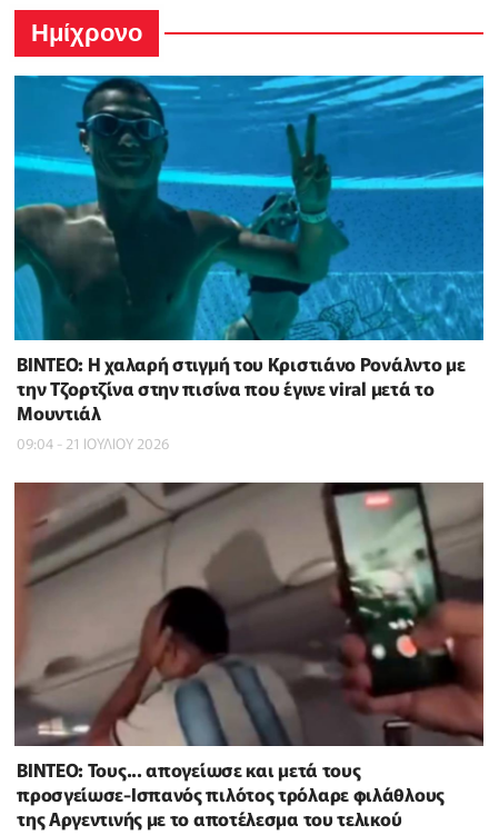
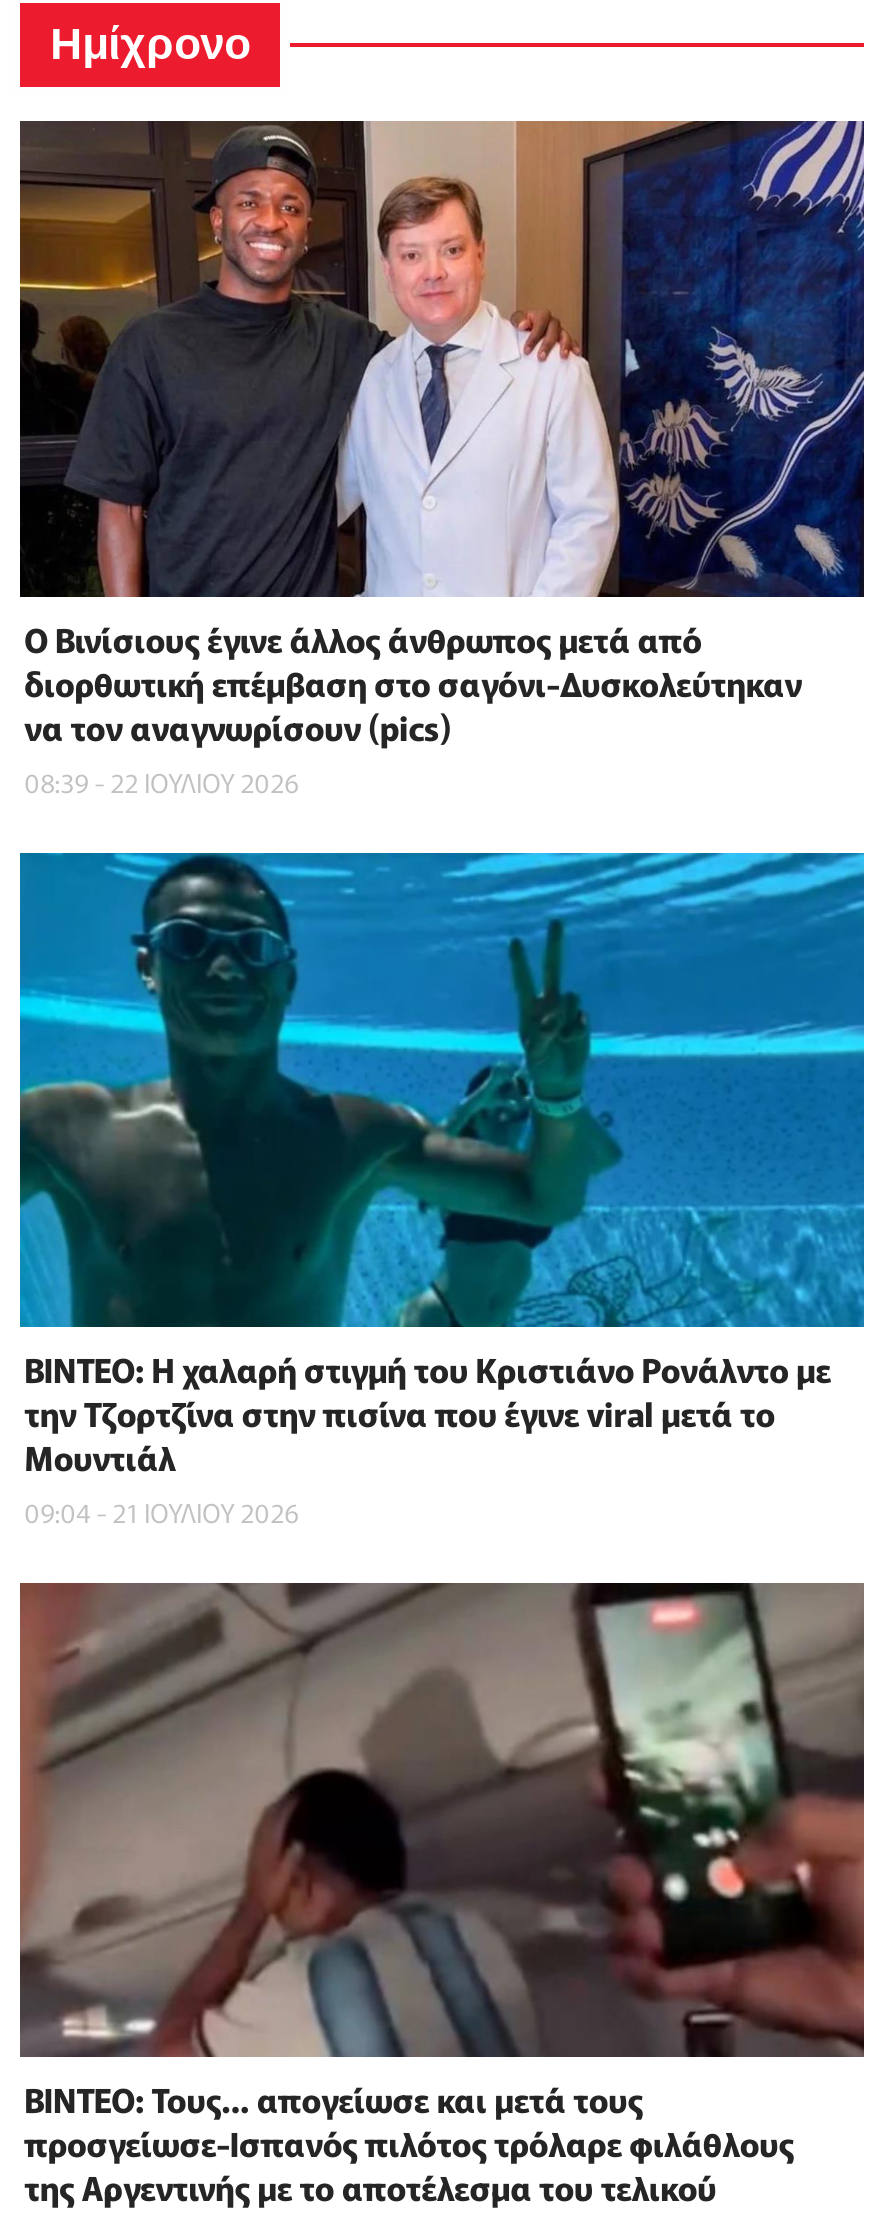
none -> [18,119,866,800] [image] | Ο Βινίσιους έγινε άλλος άνθρωπος μετά από | διορθωτική επέμβαση στο σαγόνι-Δυσκολεύτηκαν | να τον αναγνωρίσουν (pics) | 08:39 - 22 ΙΟΥΛΙΟΥ 2026

